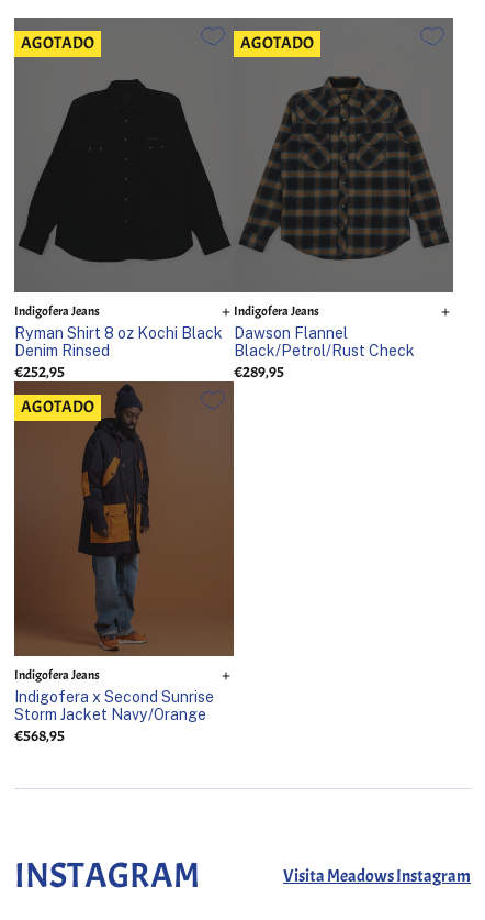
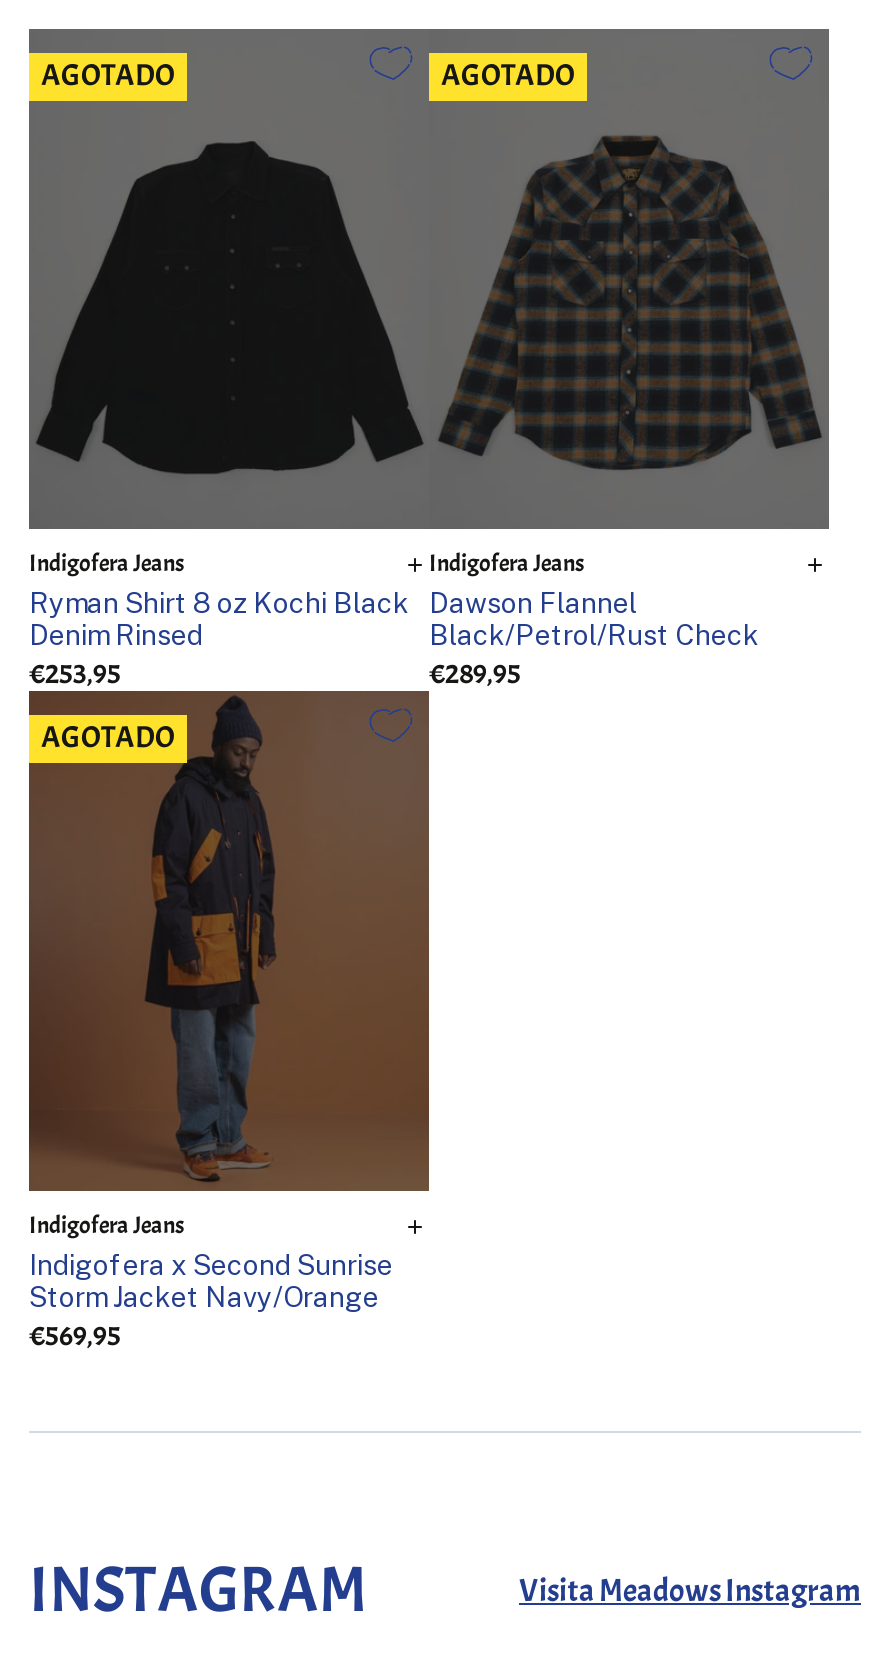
[14,363,65,381] €252,95 -> [29,657,121,691] €253,95
[14,727,65,745] €568,95 -> [29,1319,121,1353] €569,95

